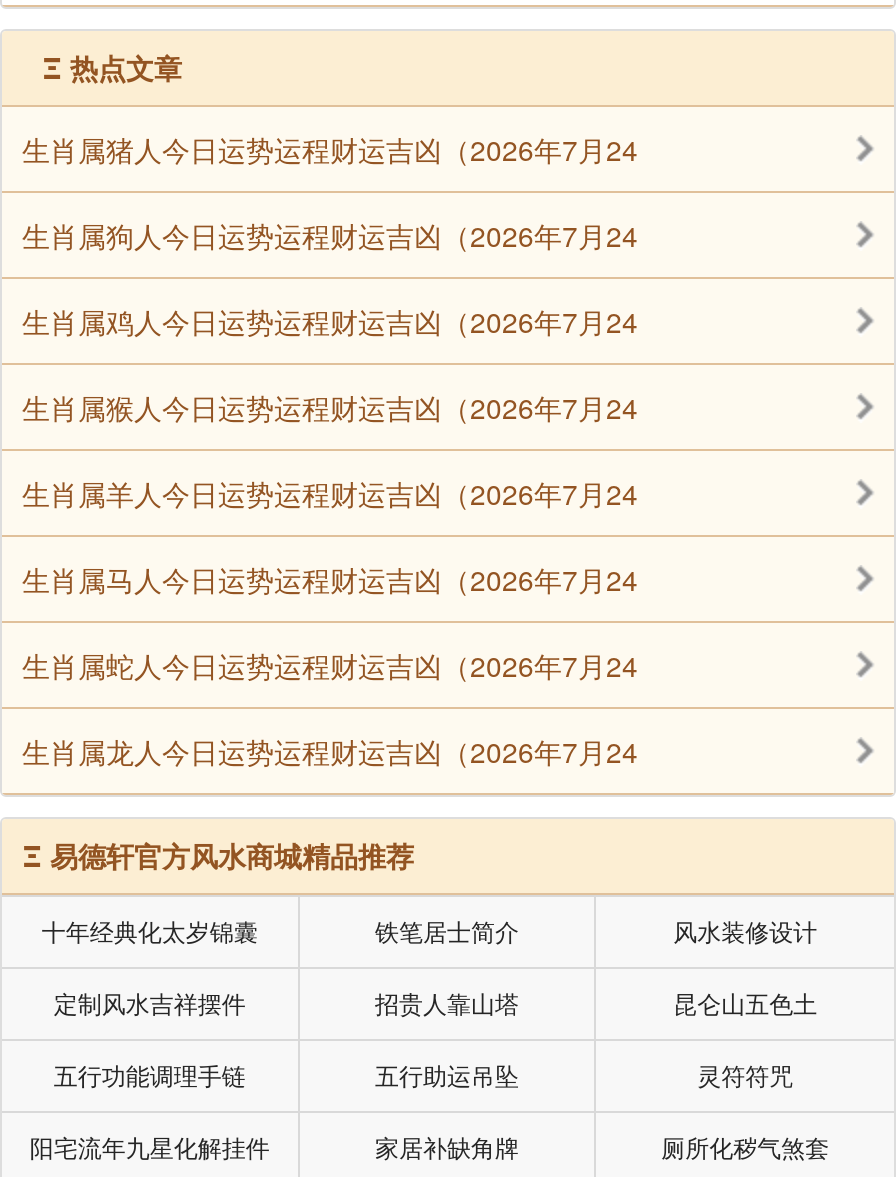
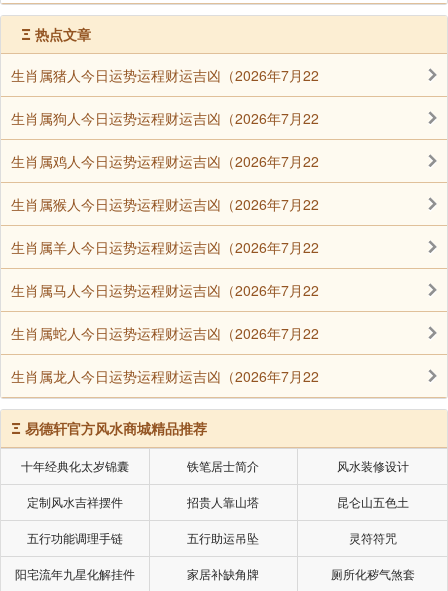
[22,129,638,169] 生肖属猪人今日运势运程财运吉凶（2026年7月24 -> [11,65,319,85] 生肖属猪人今日运势运程财运吉凶（2026年7月22
[22,215,638,255] 生肖属狗人今日运势运程财运吉凶（2026年7月24 -> [11,108,319,128] 生肖属狗人今日运势运程财运吉凶（2026年7月22
[22,301,638,341] 生肖属鸡人今日运势运程财运吉凶（2026年7月24 -> [11,151,319,171] 生肖属鸡人今日运势运程财运吉凶（2026年7月22
[22,387,638,427] 生肖属猴人今日运势运程财运吉凶（2026年7月24 -> [11,194,319,214] 生肖属猴人今日运势运程财运吉凶（2026年7月22
[22,473,638,513] 生肖属羊人今日运势运程财运吉凶（2026年7月24 -> [11,237,319,257] 生肖属羊人今日运势运程财运吉凶（2026年7月22
[22,559,638,599] 生肖属马人今日运势运程财运吉凶（2026年7月24 -> [11,280,319,300] 生肖属马人今日运势运程财运吉凶（2026年7月22
[22,645,638,685] 生肖属蛇人今日运势运程财运吉凶（2026年7月24 -> [11,323,319,343] 生肖属蛇人今日运势运程财运吉凶（2026年7月22
[22,731,638,771] 生肖属龙人今日运势运程财运吉凶（2026年7月24 -> [11,366,319,386] 生肖属龙人今日运势运程财运吉凶（2026年7月22

